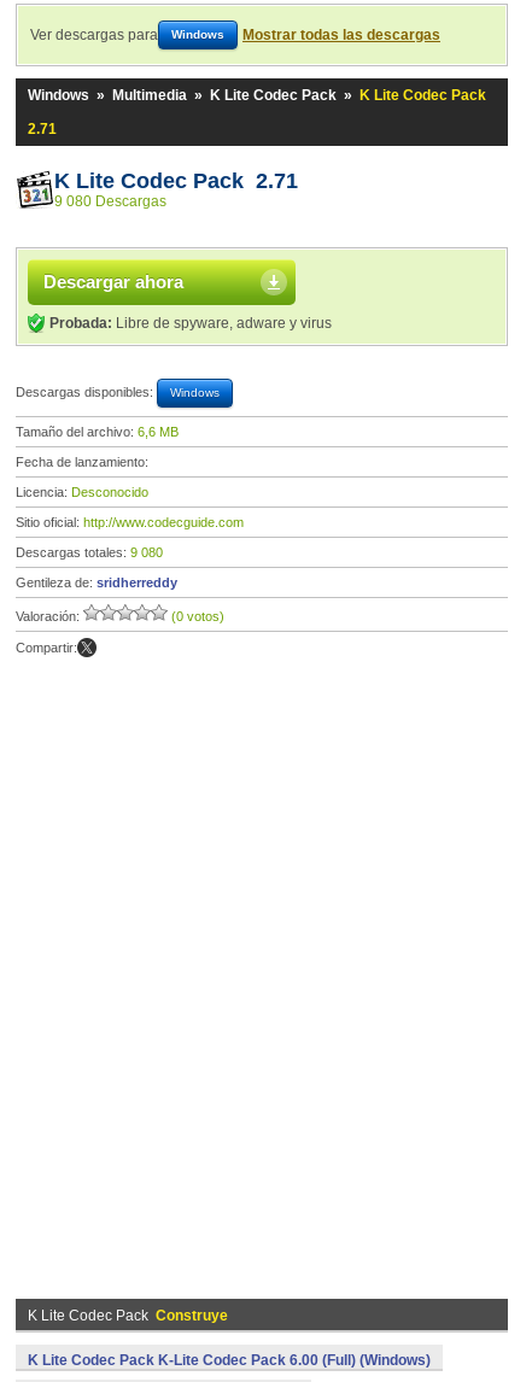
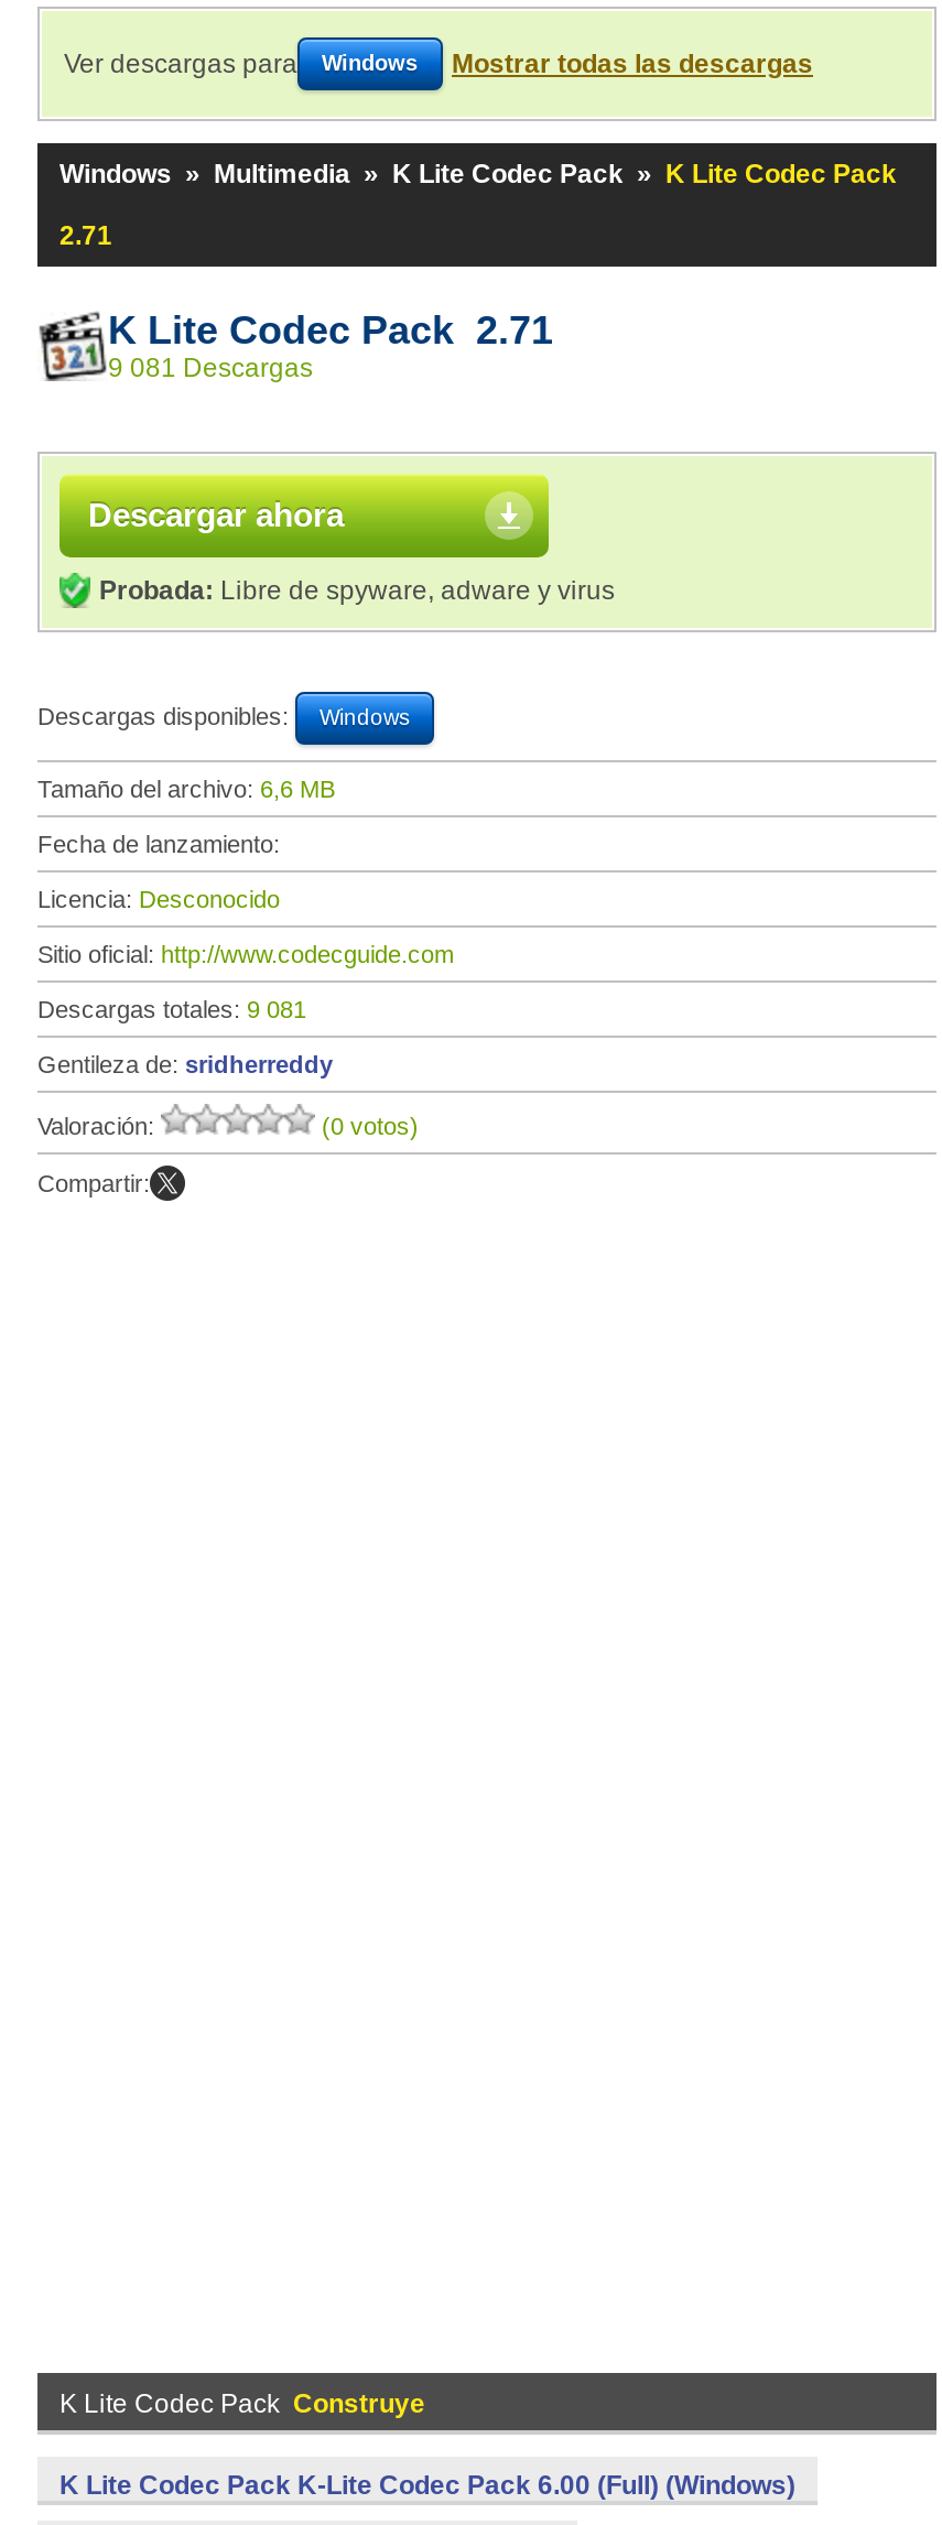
[54,193,166,210] 9 080 Descargas -> [108,353,313,383] 9 081 Descargas
[16,545,163,560] Descargas totales: 9 080 -> [37,996,306,1022] Descargas totales: 9 081

